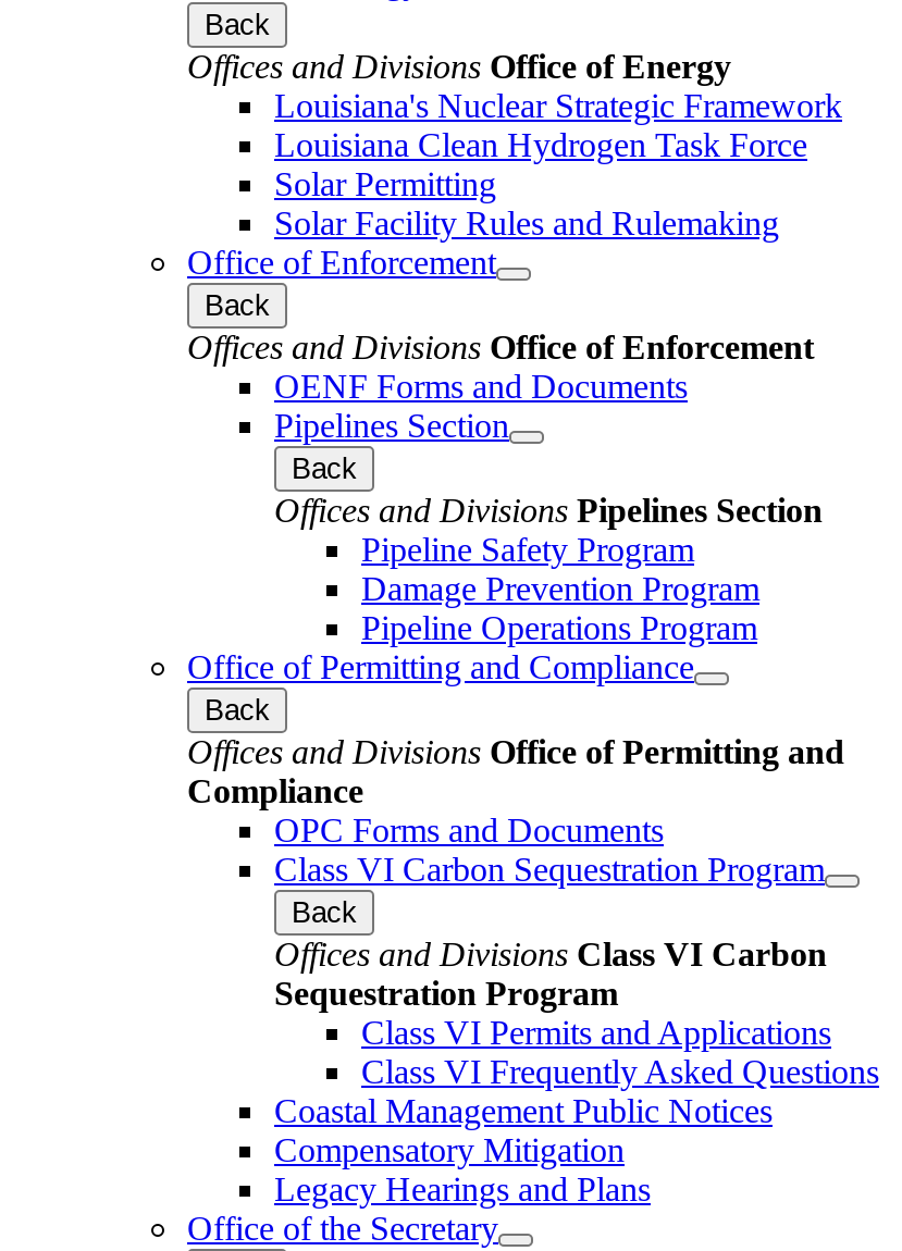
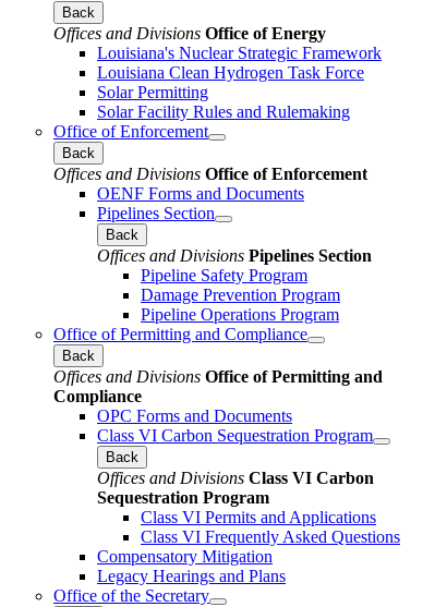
[274,1091,773,1128] Coastal Management Public Notices -> none

